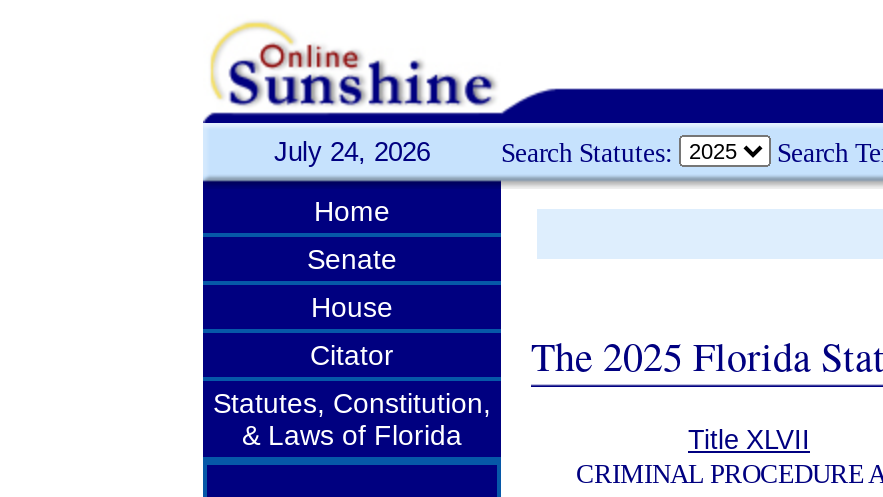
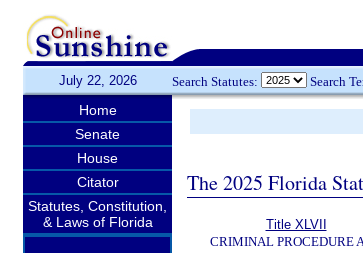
[274,137,430,167] July 24, 2026 -> [58,73,136,88] July 22, 2026

